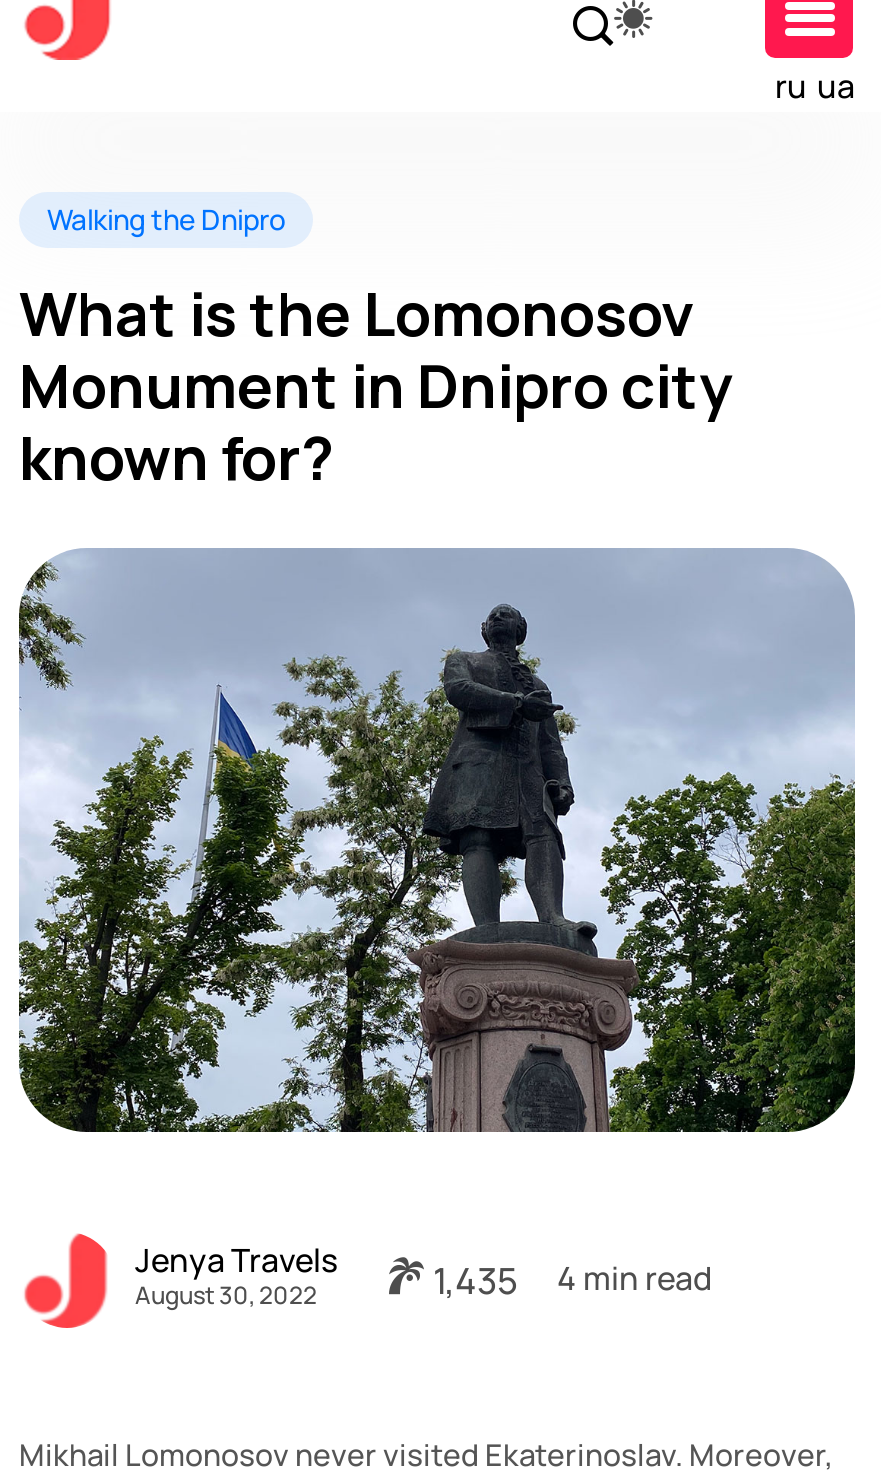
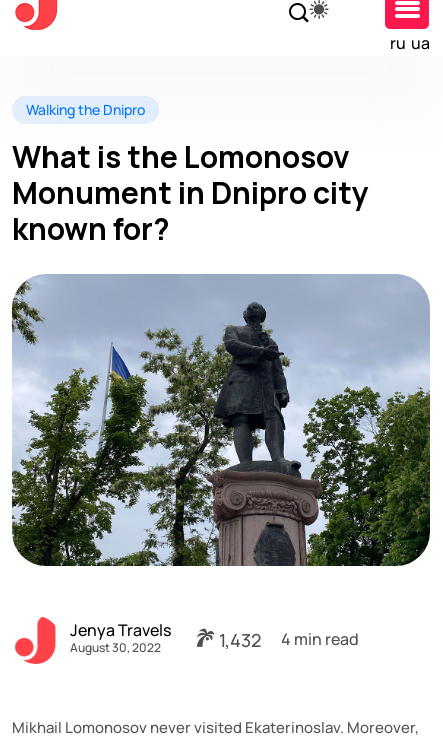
[433,1256,713,1304] 1,435 4 min read -> [219,628,359,652] 1,432 4 min read

